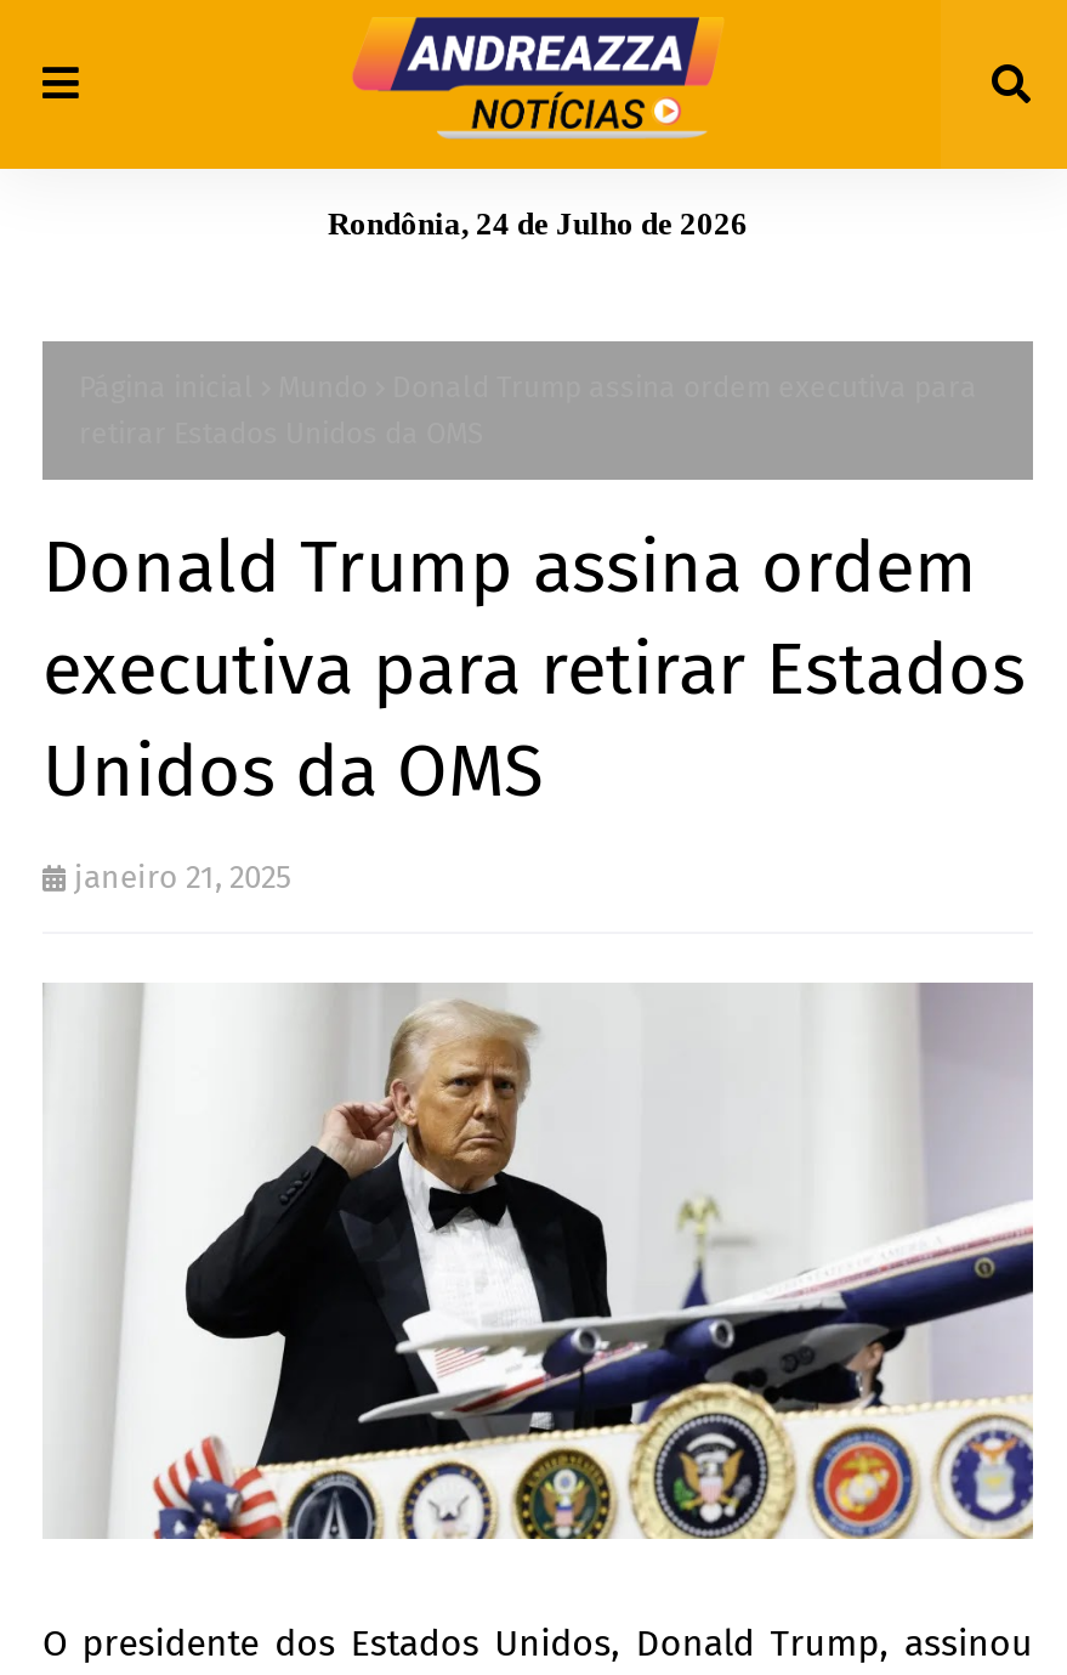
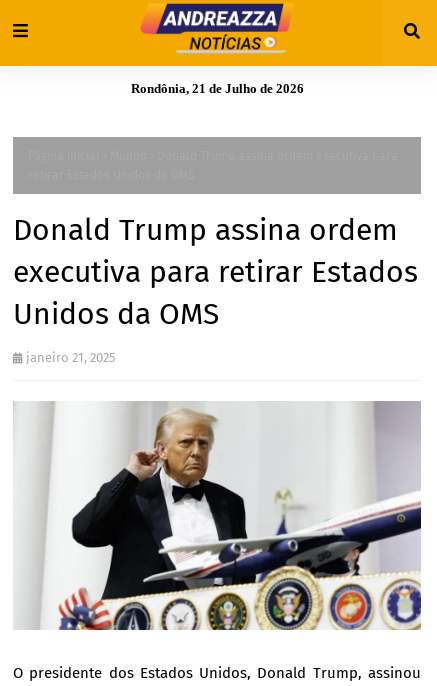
[328,205,748,242] Rondônia, 24 de Julho de 2026 -> [130,81,303,96] Rondônia, 21 de Julho de 2026

